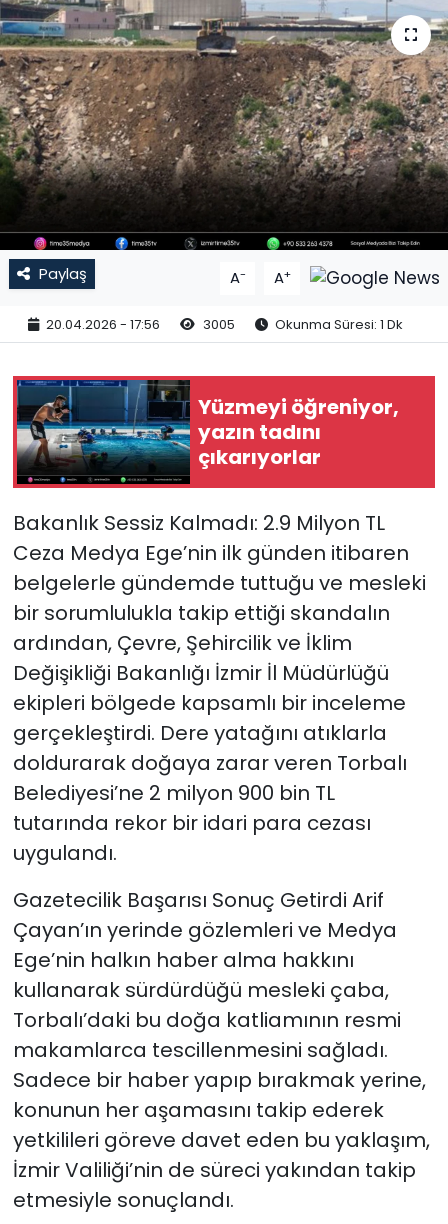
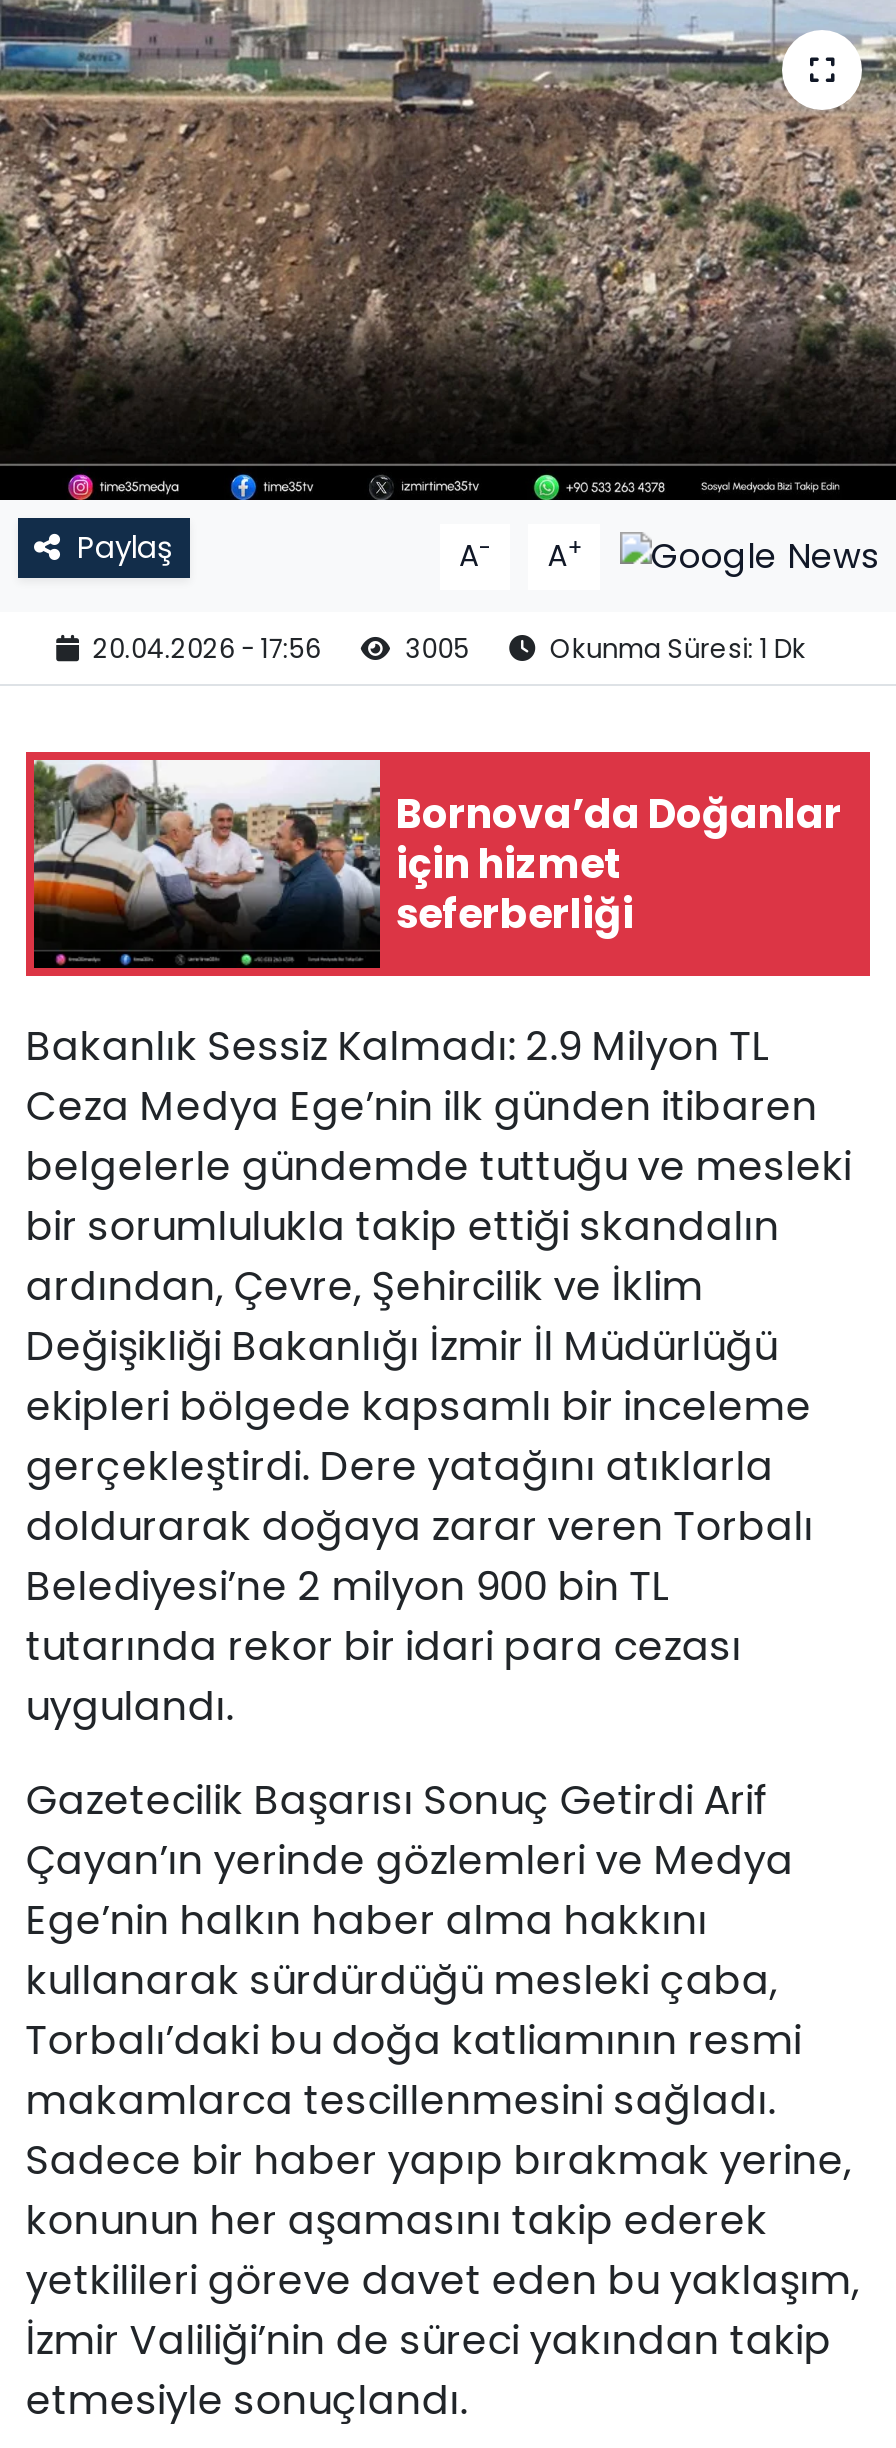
[16,379,399,471] [image] | Yüzmeyi öğreniyor, | yazın tadını | çıkarıyorlar -> [32,758,842,941] [image] | Bornova’da Doğanlar | için hizmet | seferberliği

